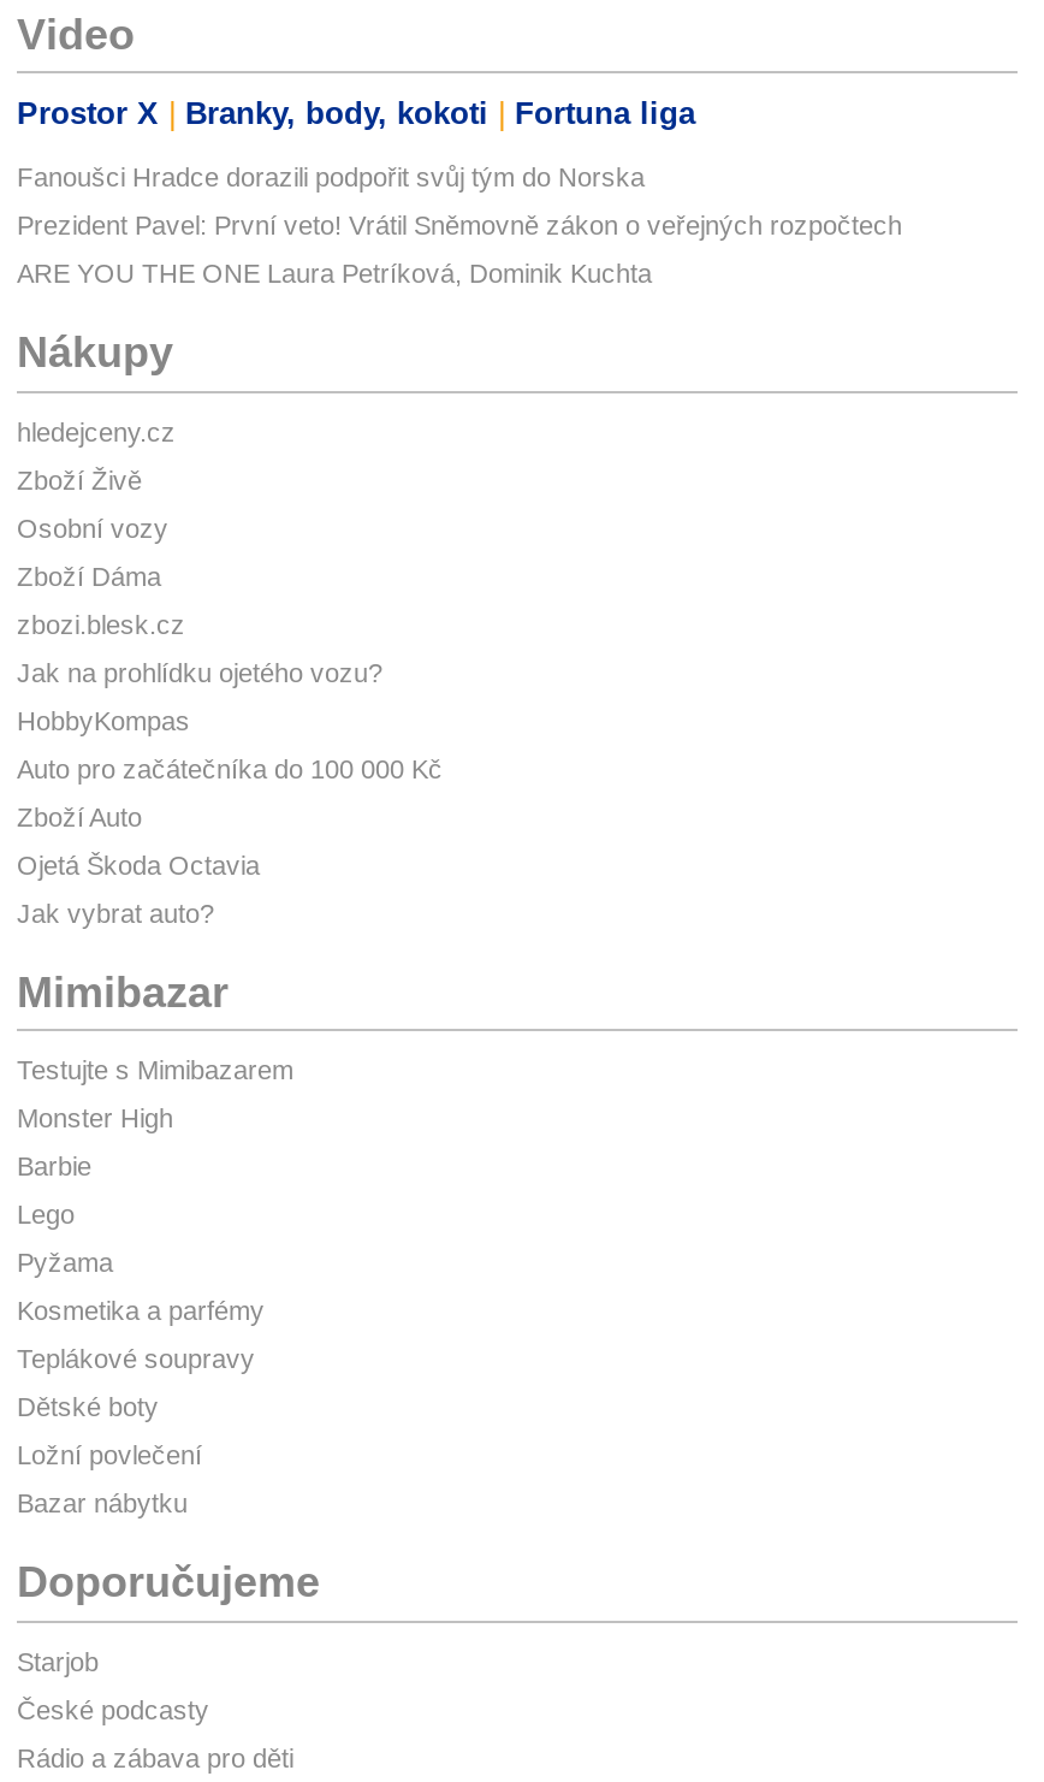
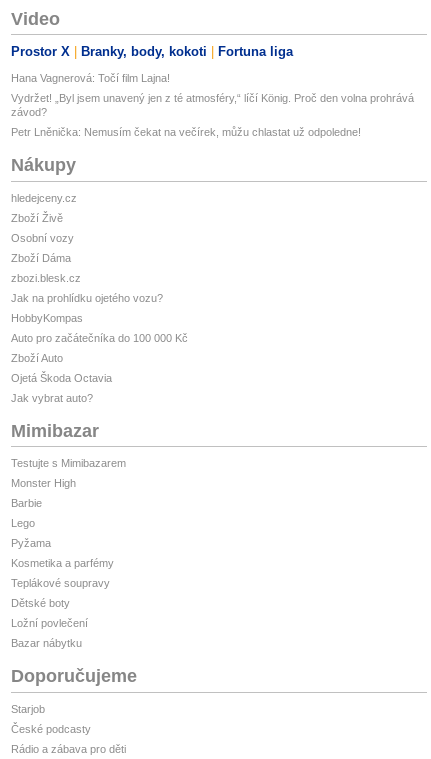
[17,163,645,192] Fanoušci Hradce dorazili podpořit svůj tým do Norska -> [11,72,170,84] Hana Vagnerová: Točí film Lajna!
[17,212,902,240] Prezident Pavel: První veto! Vrátil Sněmovně zákon o veřejných rozpočtech -> [11,92,414,118] Vydržet! „Byl jsem unavený jen z té atmosféry,“ líčí König. Proč den volna prohrává | závod?
[17,260,652,289] ARE YOU THE ONE Laura Petríková, Dominik Kuchta -> [11,126,361,138] Petr Lněnička: Nemusím čekat na večírek, můžu chlastat už odpoledne!

